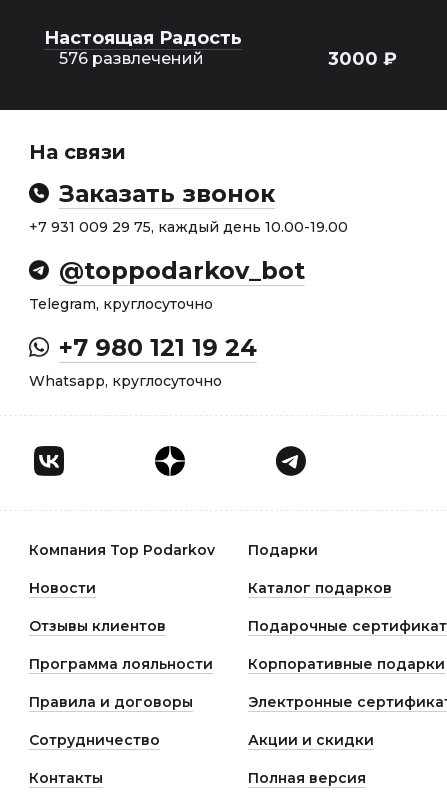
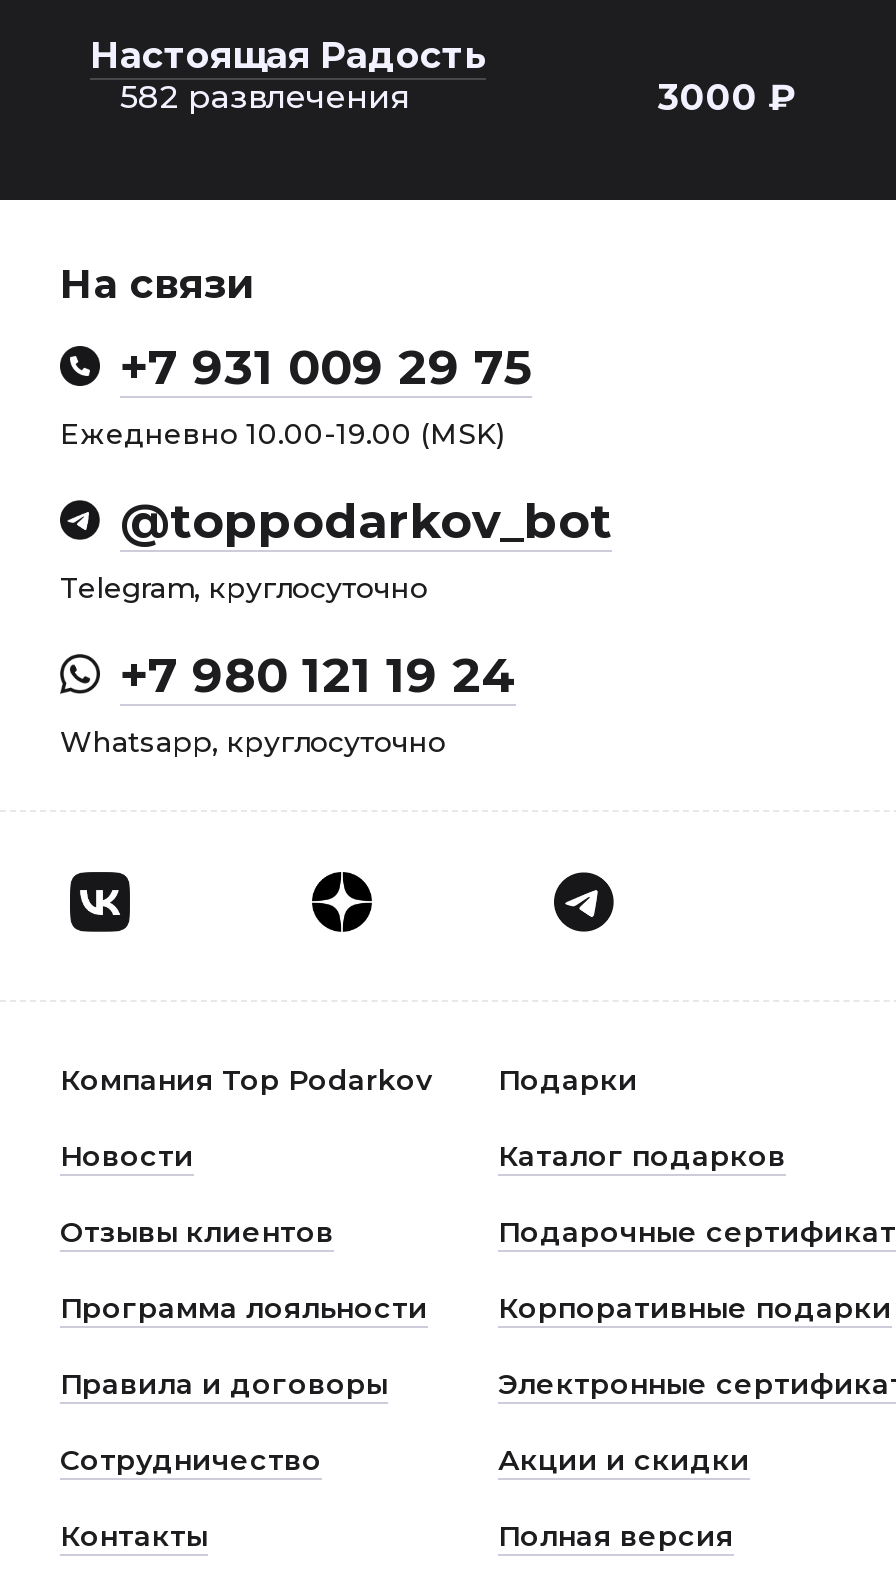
[59,49,204,68] 576 развлечений -> [120,78,410,116] 582 развлечения
[29,179,348,236] Заказать звонок | +7 931 009 29 75, каждый день 10.00-19.00 -> [60,338,532,452] +7 931 009 29 75 | Ежедневно 10.00-19.00 (MSK)

